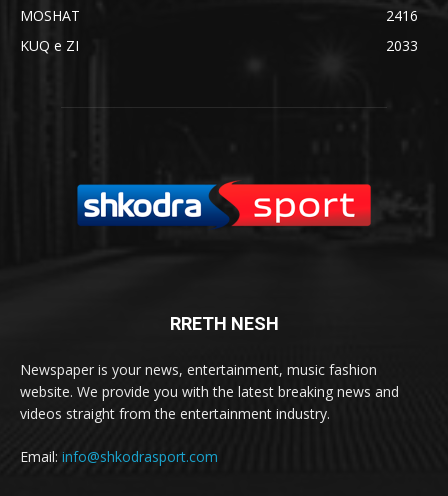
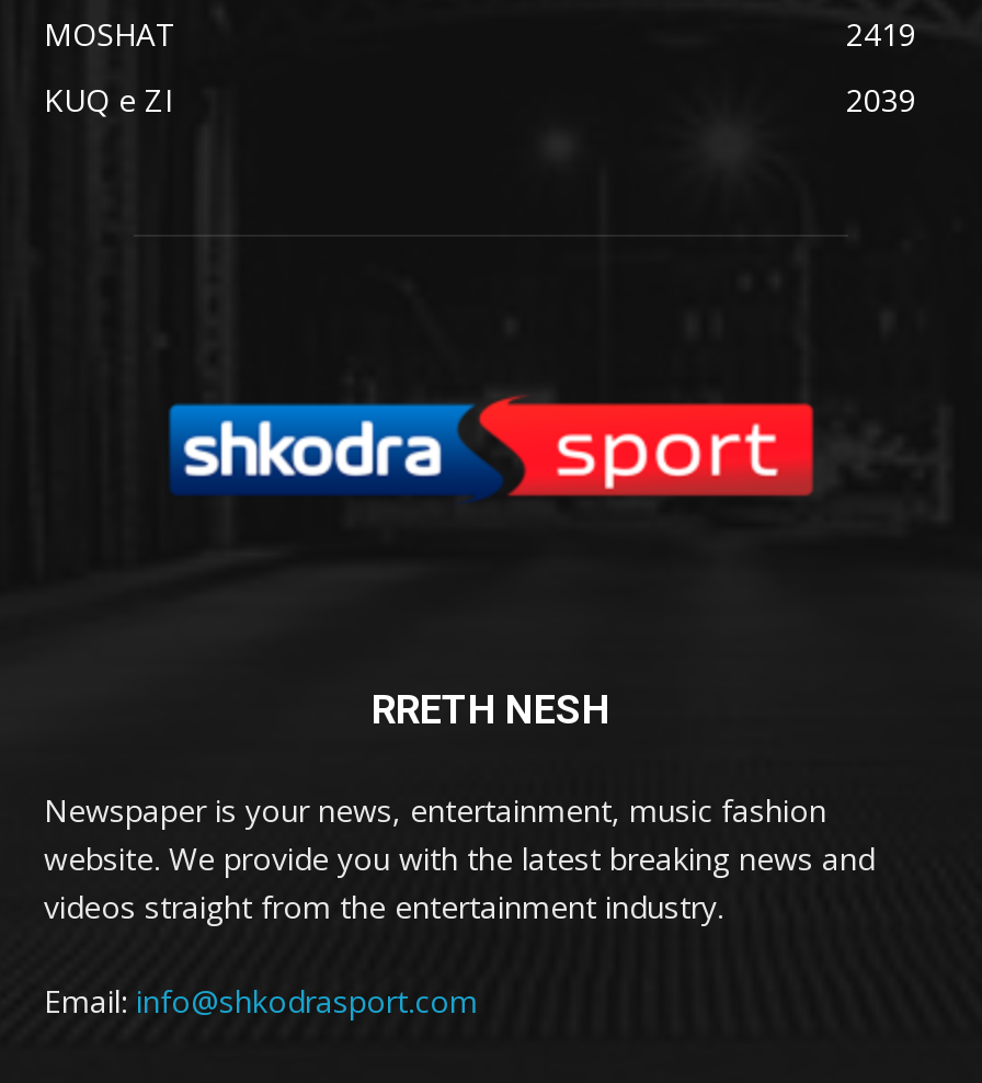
[386,6,418,25] 2416 -> [846,14,916,55] 2419
[386,36,418,55] 2033 -> [846,79,916,121] 2039

